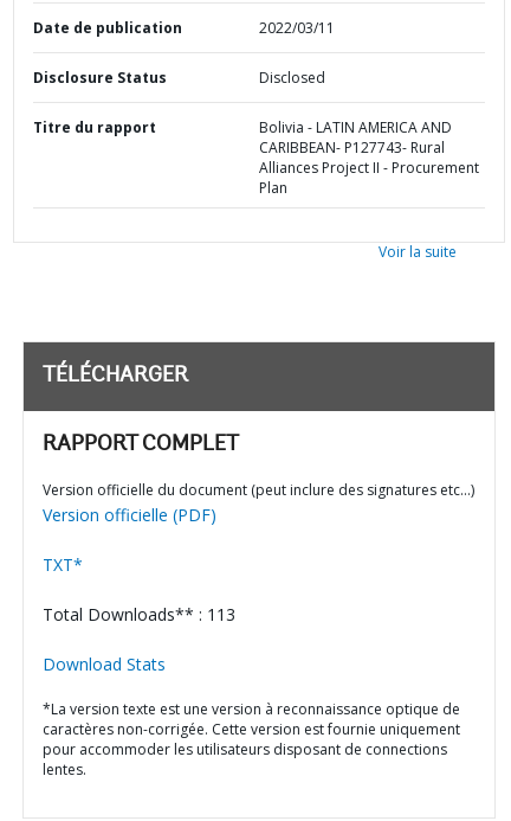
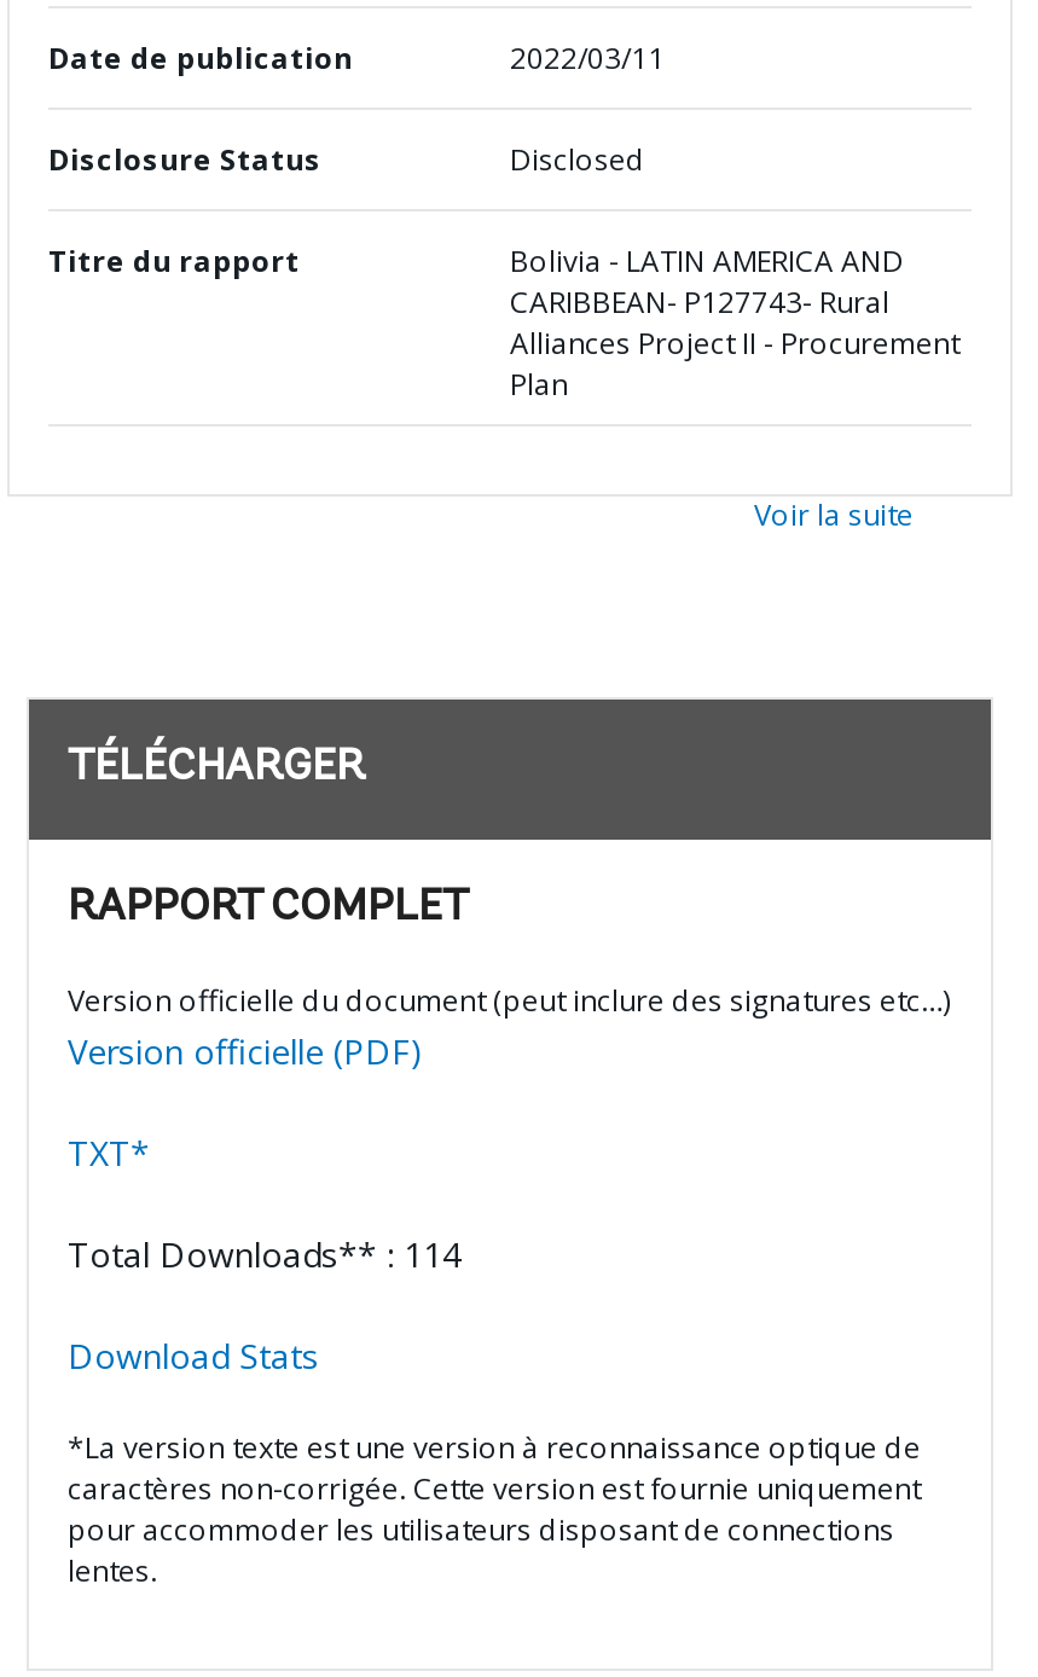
[43,603,235,626] Total Downloads** : 113 -> [68,1231,462,1277] Total Downloads** : 114

